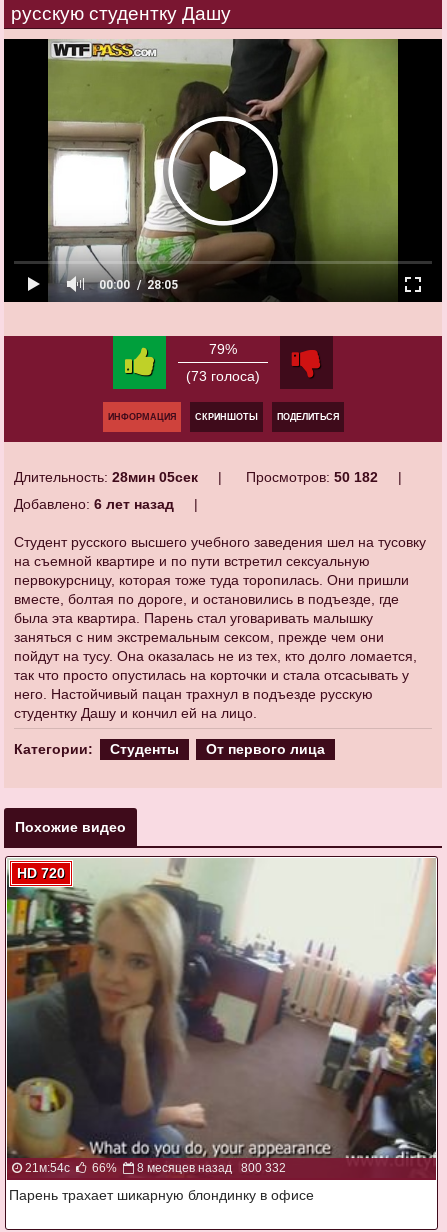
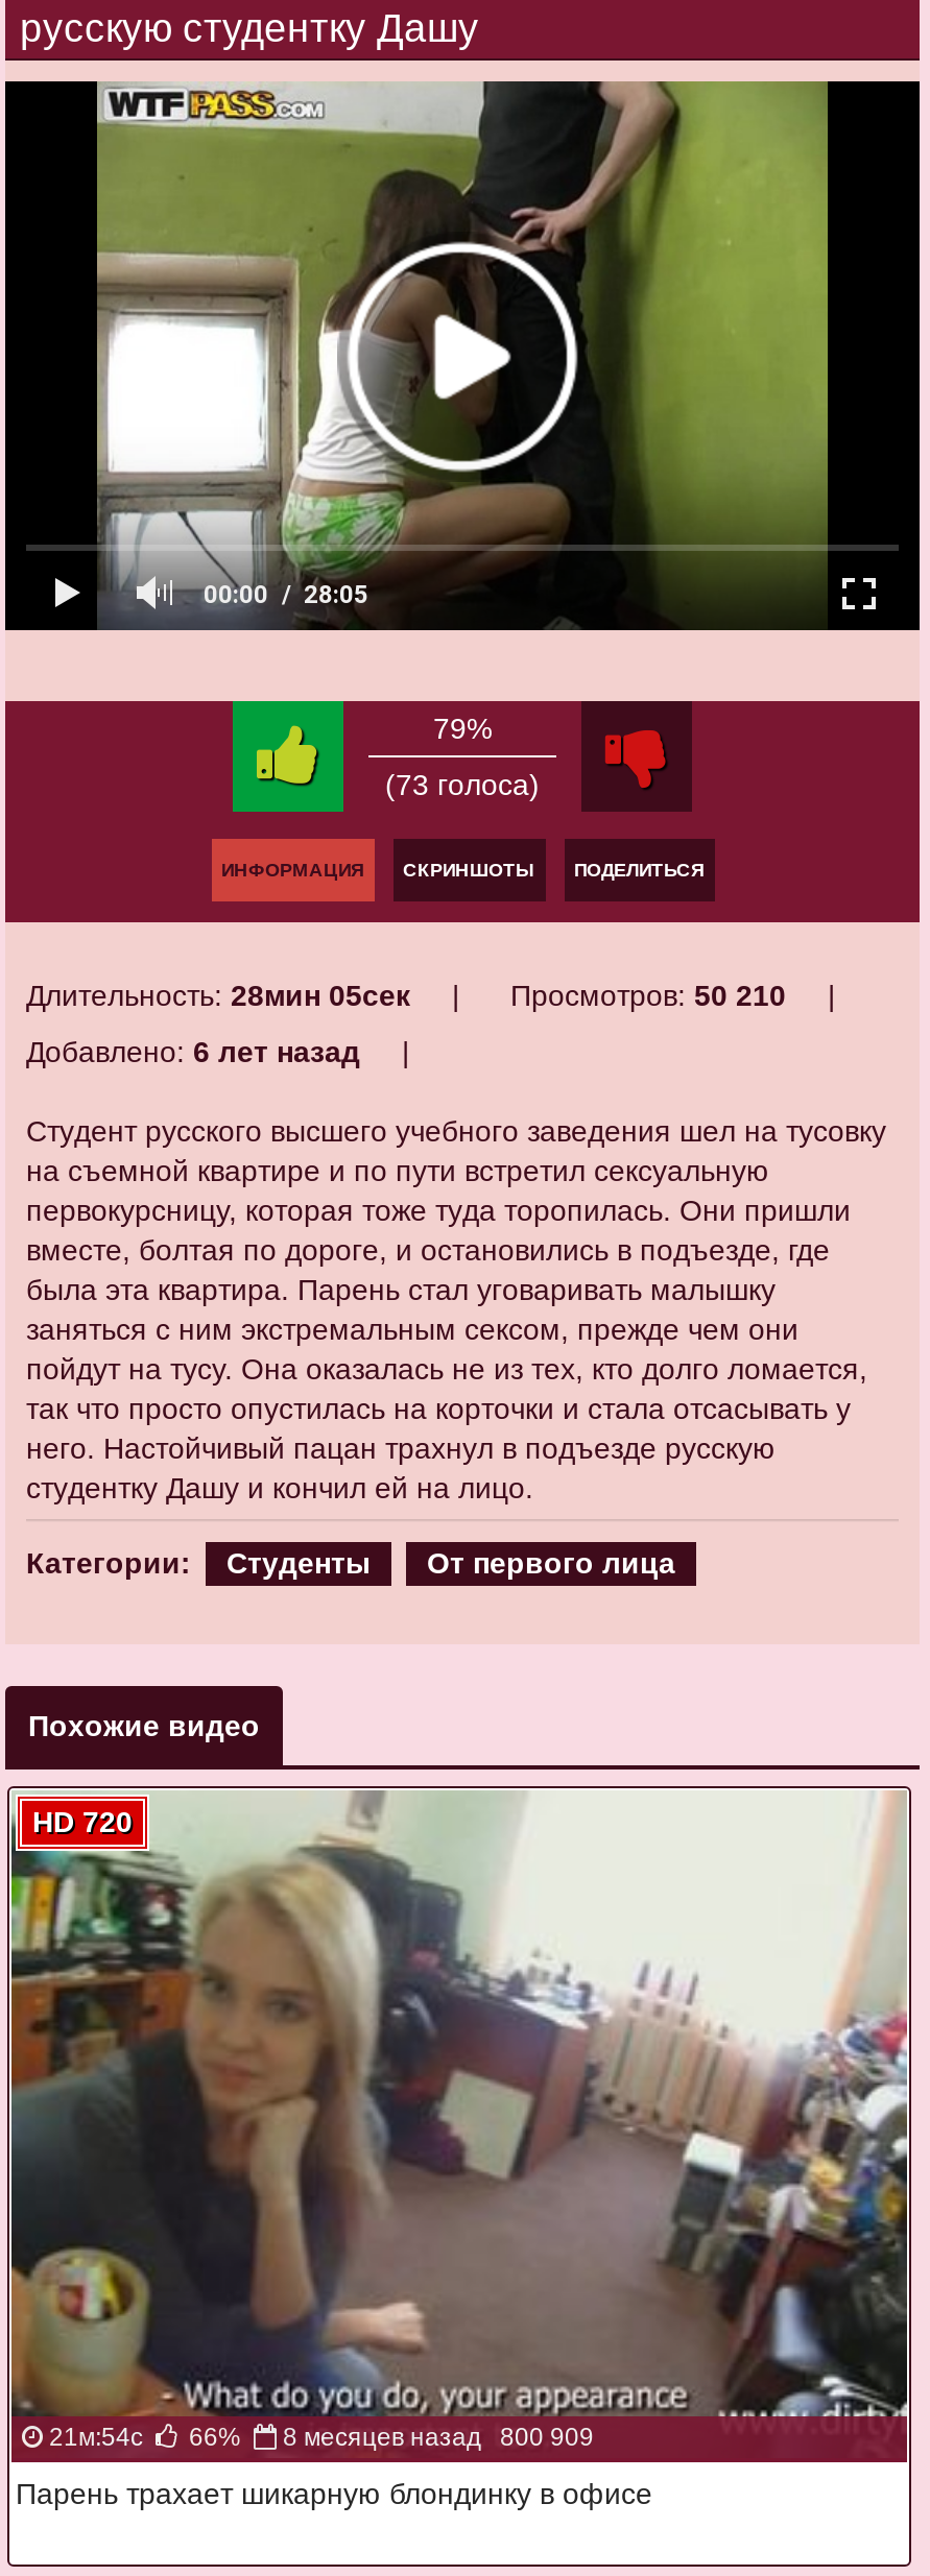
[246,469,378,485] Просмотров: 50 182 -> [510,978,786,1012] Просмотров: 50 210
[137,1161,286,1175] 8 месяцев назад 800 332 -> [283,2422,594,2451] 8 месяцев назад 800 909

